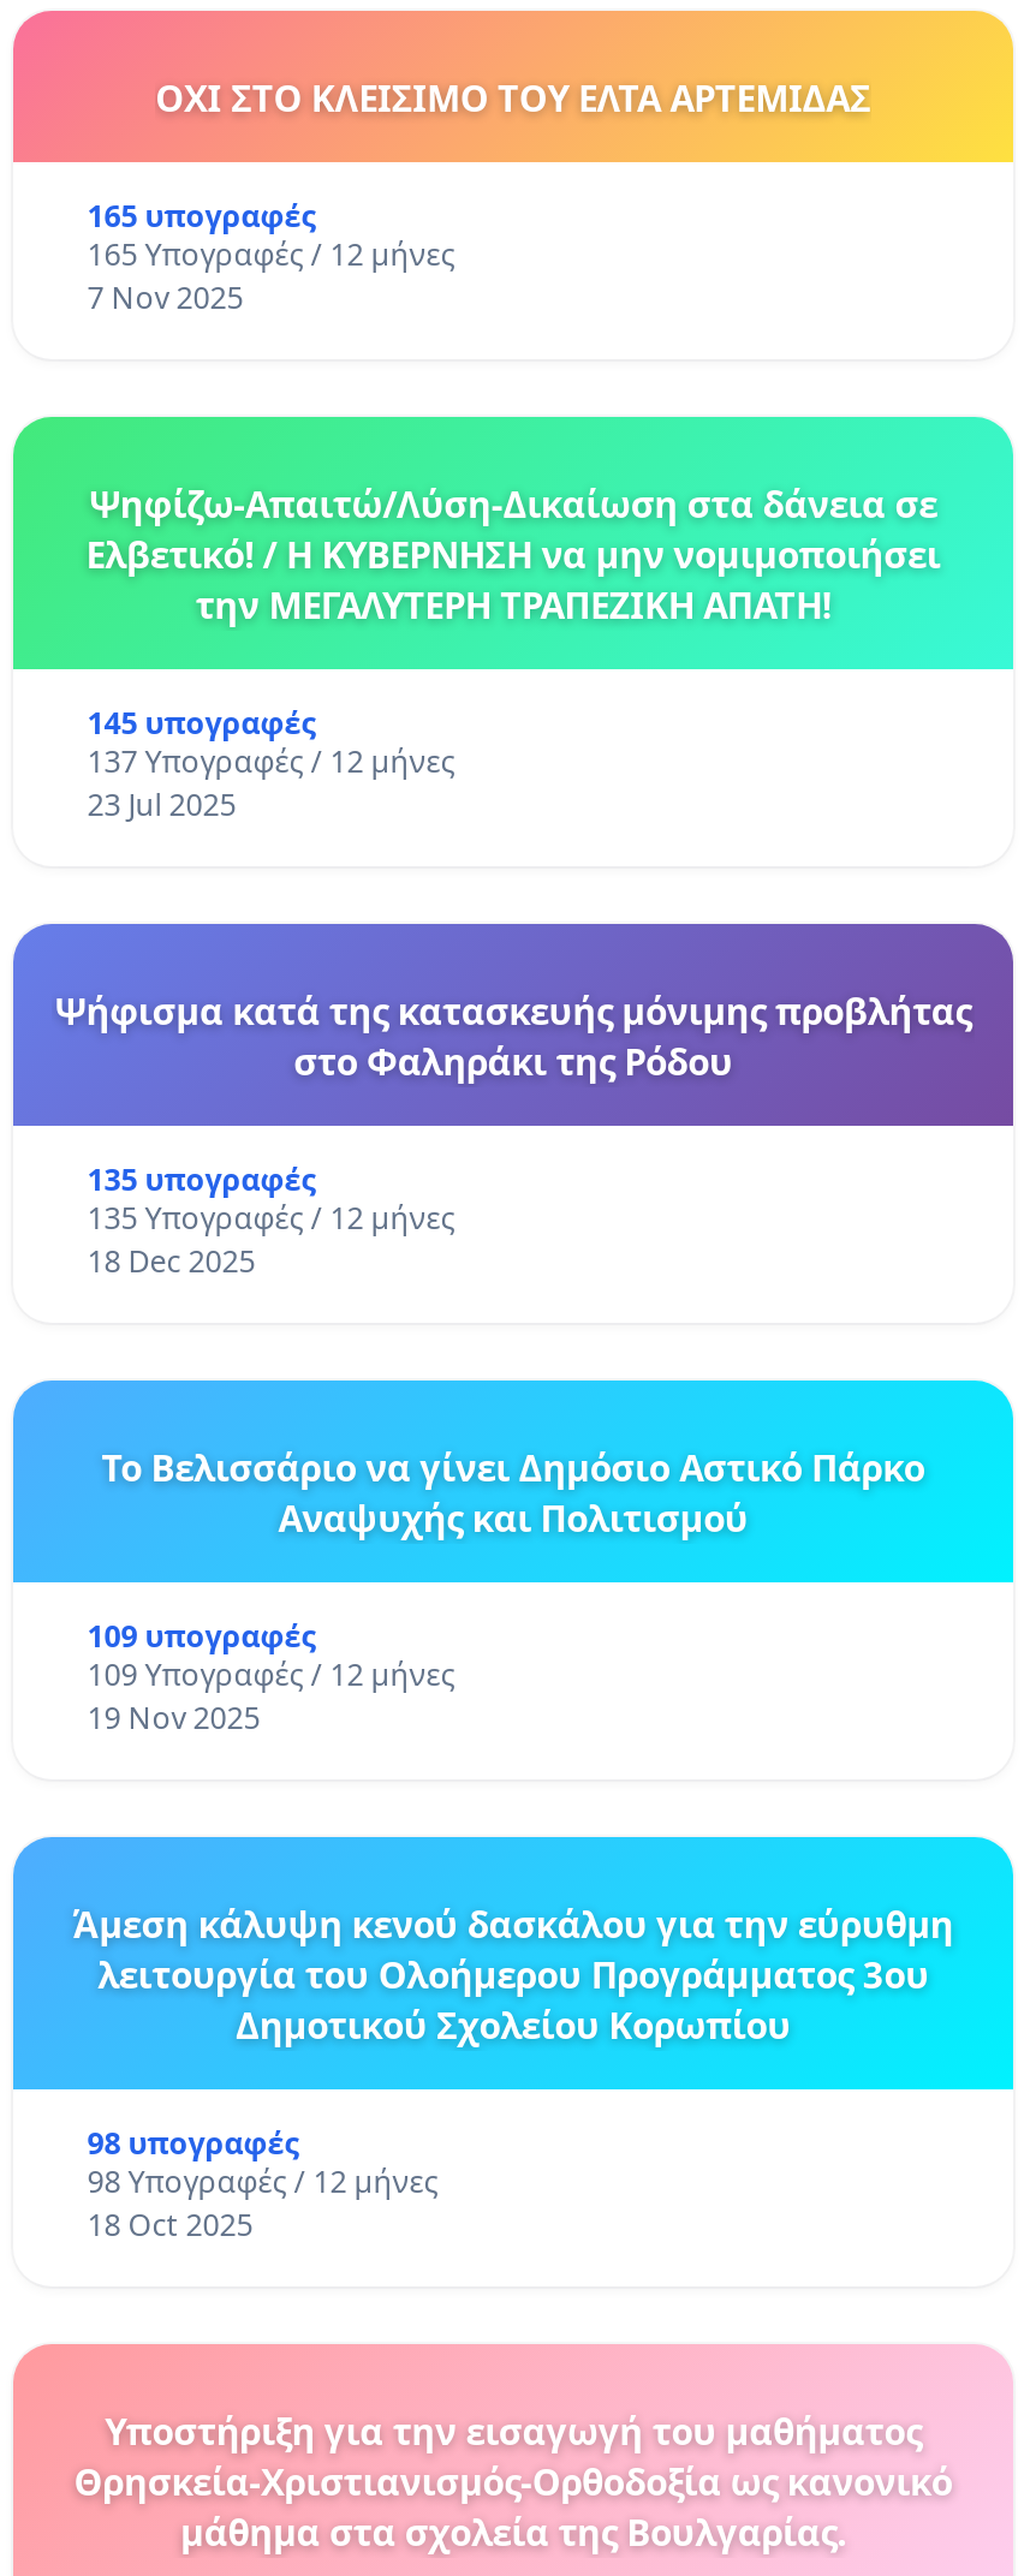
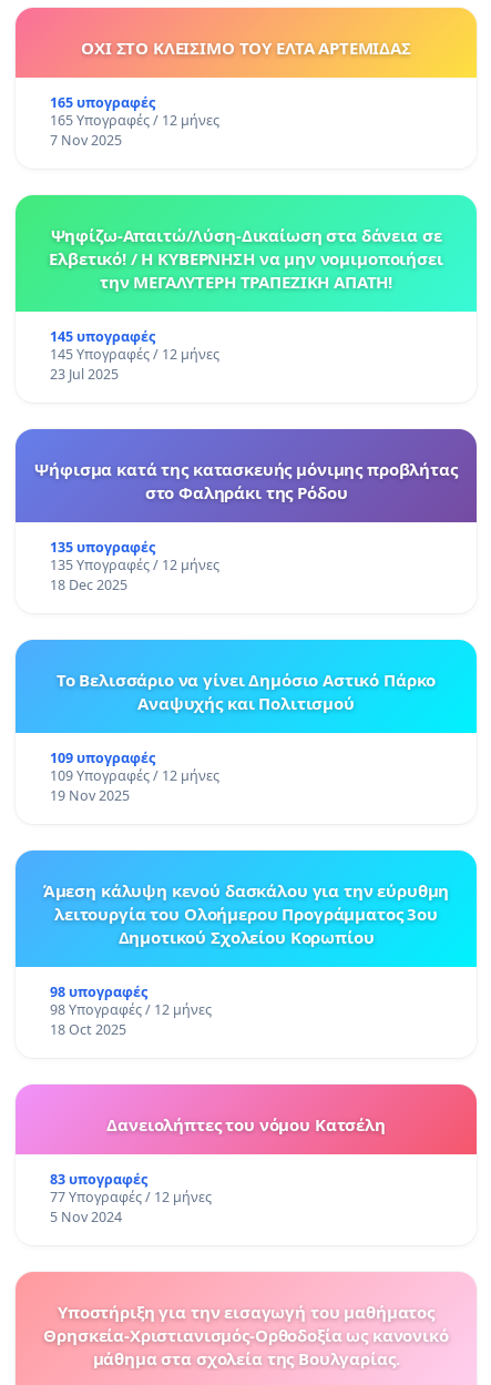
[87,741,455,782] 137 Υπογραφές / 12 μήνες -> [50,345,219,364] 145 Υπογραφές / 12 μήνες
none -> [50,1113,385,1226] Δανειολήπτες του νόμου Κατσέλη | 83 υπογραφές | 77 Υπογραφές / 12 μήνες | 5 Nov 2024

